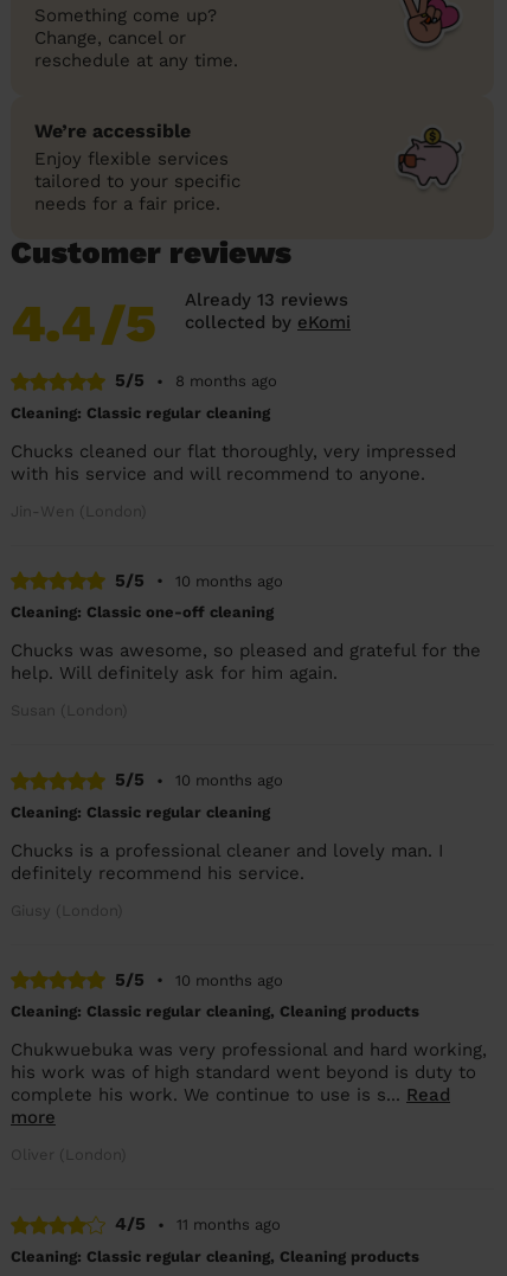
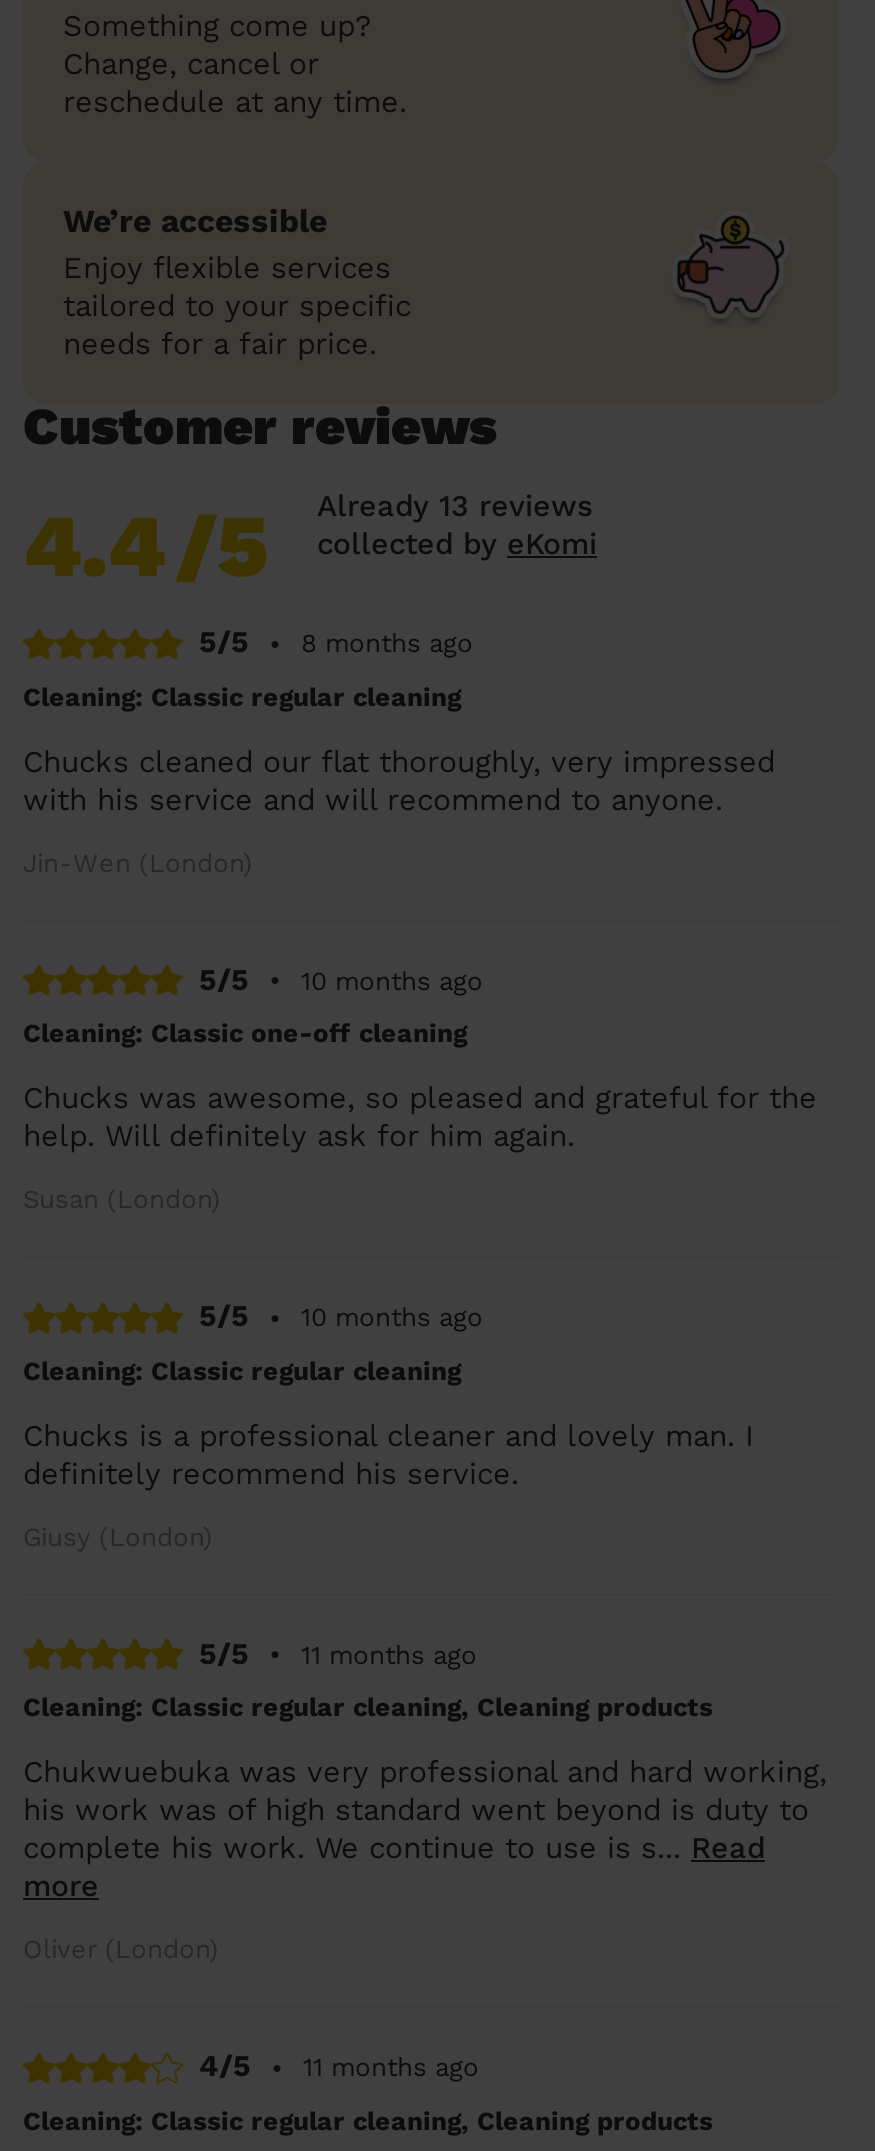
[175,971,283,989] 10 months ago -> [301,1639,477,1669] 11 months ago

